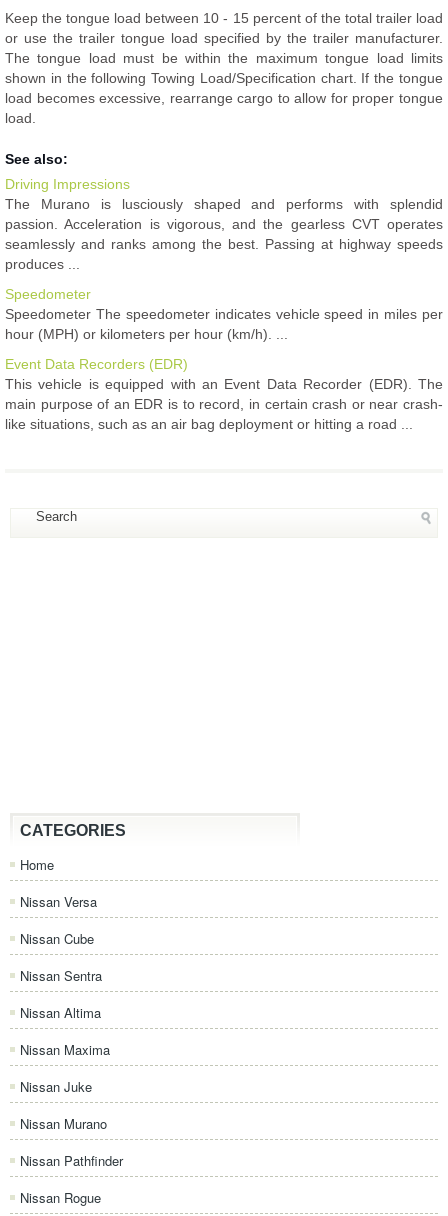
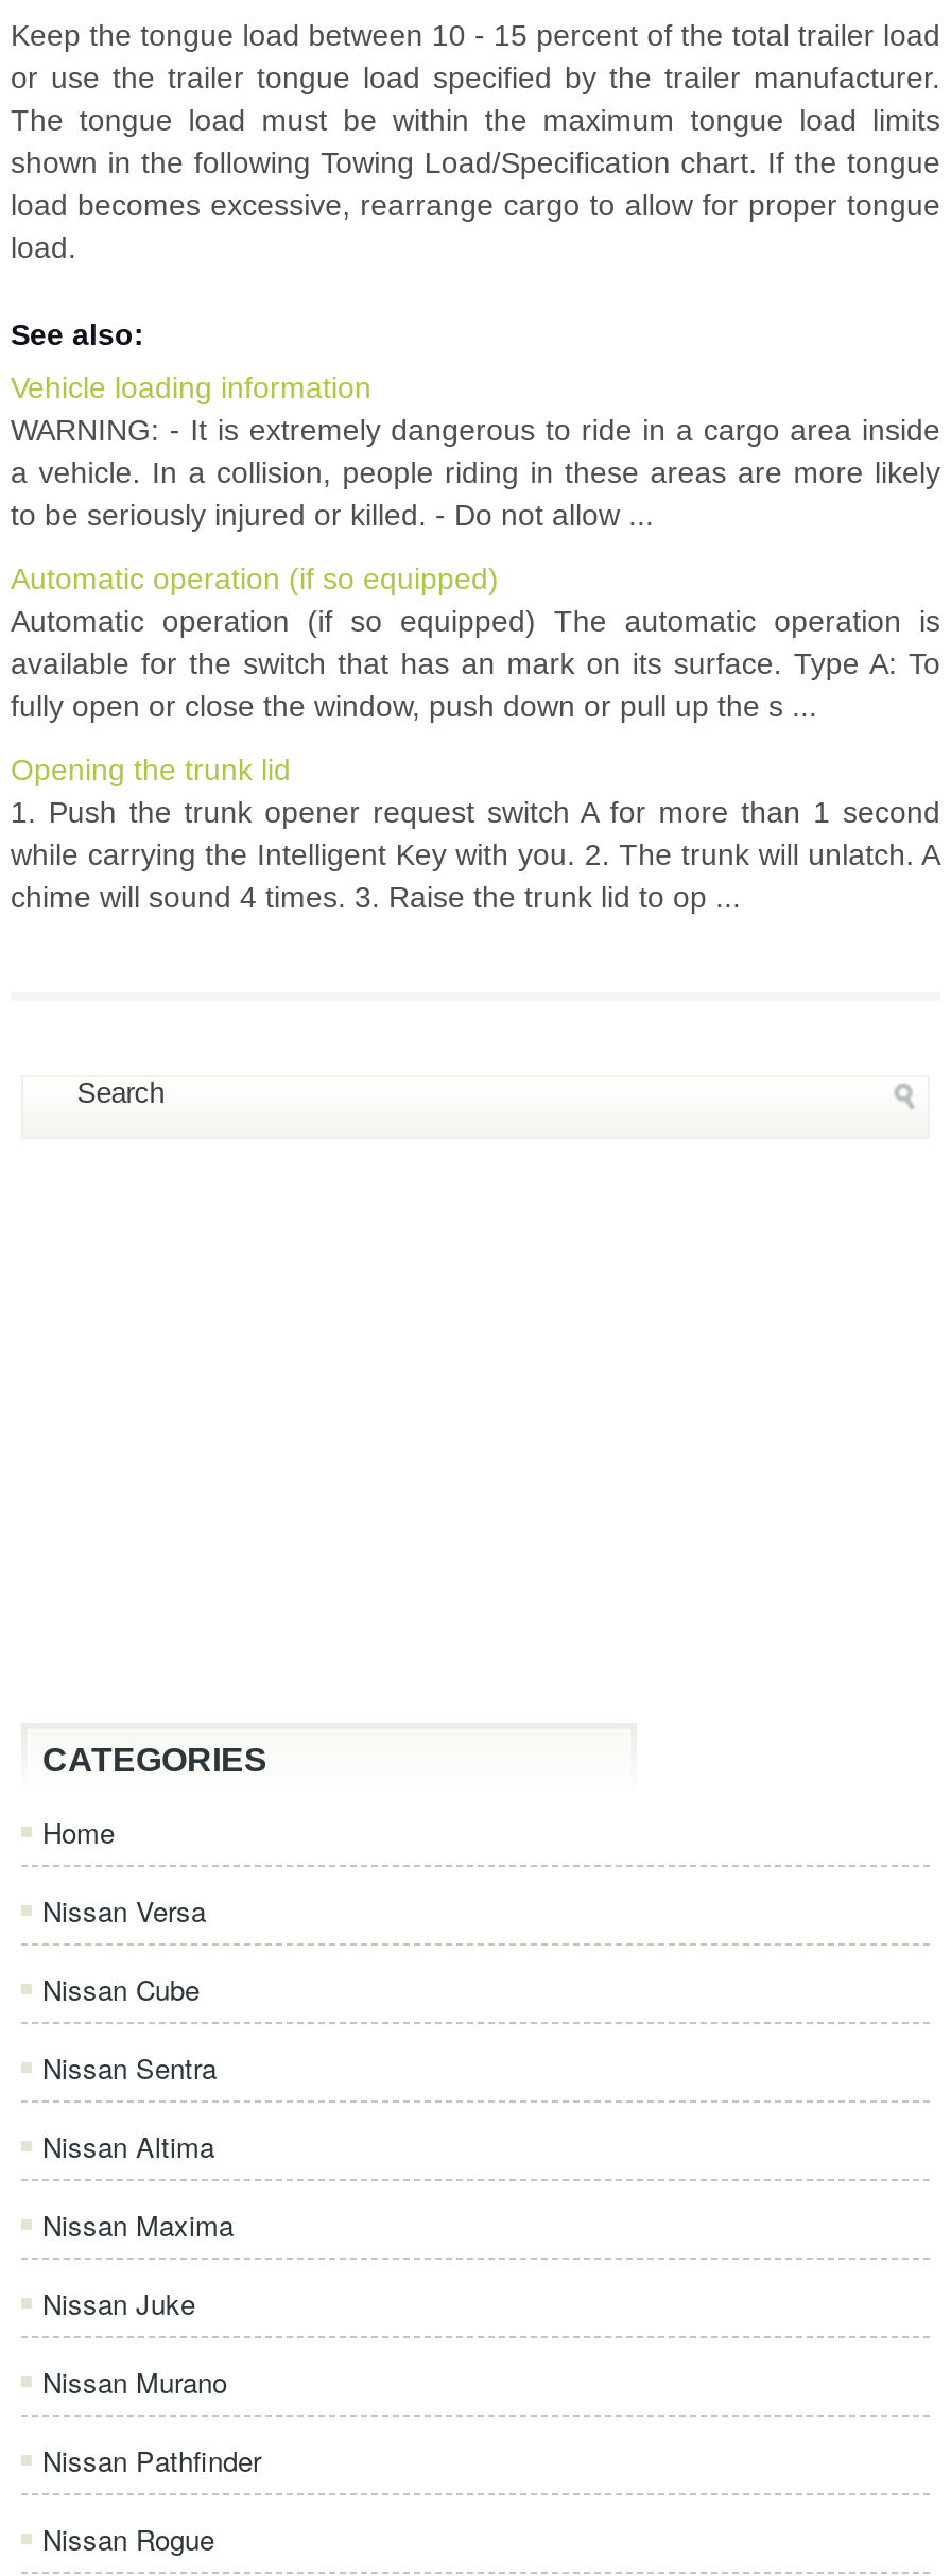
[5,176,443,272] Driving Impressions | The Murano is lusciously shaped and performs with splendid | passion. Acceleration is vigorous, and the gearless CVT operates | seamlessly and ranks among the best. Passing at highway speeds | produces ... -> [11,370,940,532] Vehicle loading information | WARNING: - It is extremely dangerous to ride in a cargo area inside | a vehicle. In a collision, people riding in these areas are more likely | to be seriously injured or killed. - Do not allow ...
[5,286,443,342] Speedometer | Speedometer The speedometer indicates vehicle speed in miles per | hour (MPH) or kilometers per hour (km/h). ... -> [11,561,940,723] Automatic operation (if so equipped) | Automatic operation (if so equipped) The automatic operation is | available for the switch that has an mark on its surface. Type A: To | fully open or close the window, push down or pull up the s ...
[5,356,443,432] Event Data Recorders (EDR) | This vehicle is equipped with an Event Data Recorder (EDR). The | main purpose of an EDR is to record, in certain crash or near crash- | like situations, such as an air bag deployment or hitting a road ... -> [11,753,940,914] Opening the trunk lid | 1. Push the trunk opener request switch A for more than 1 second | while carrying the Intelligent Key with you. 2. The trunk will unlatch. A | chime will sound 4 times. 3. Raise the trunk lid to op ...

